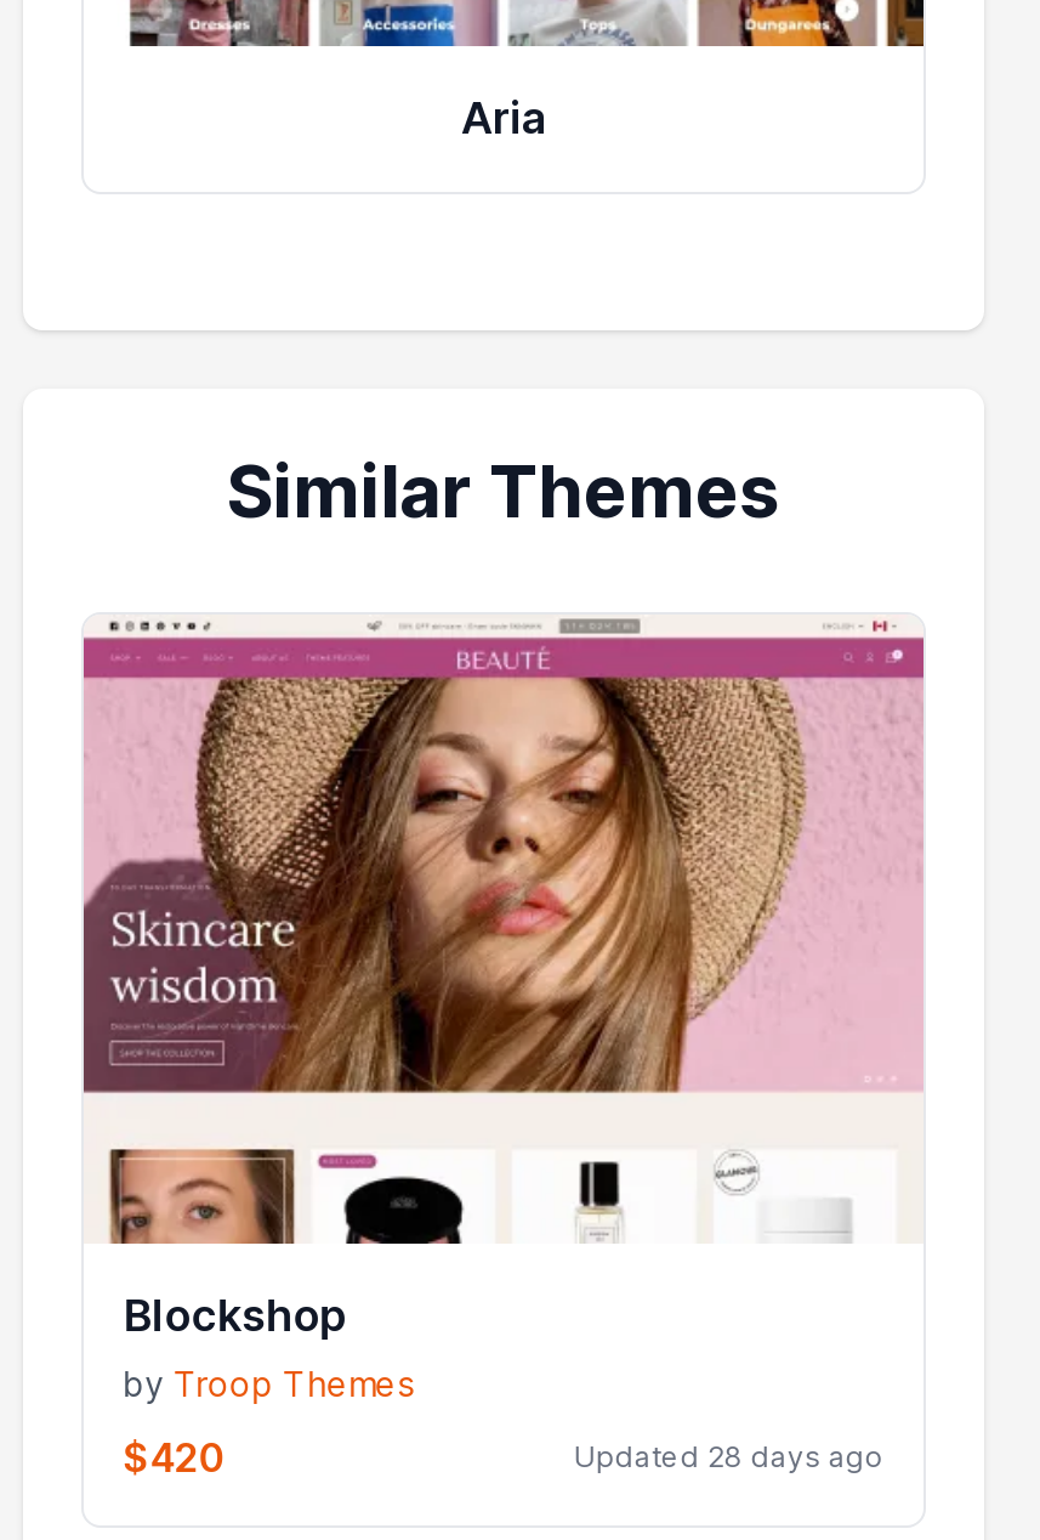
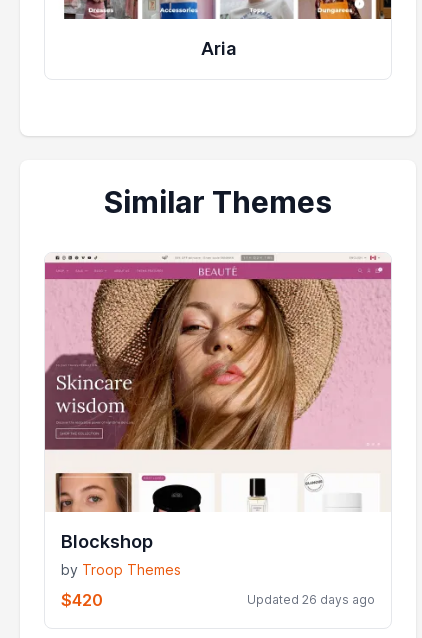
[574,1438,884,1474] Updated 28 days ago -> [247,592,375,607] Updated 26 days ago

